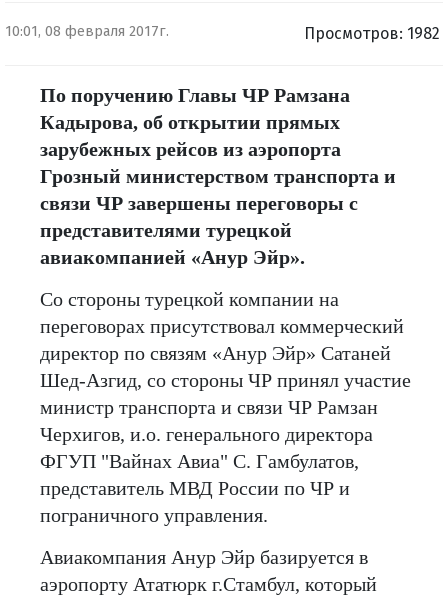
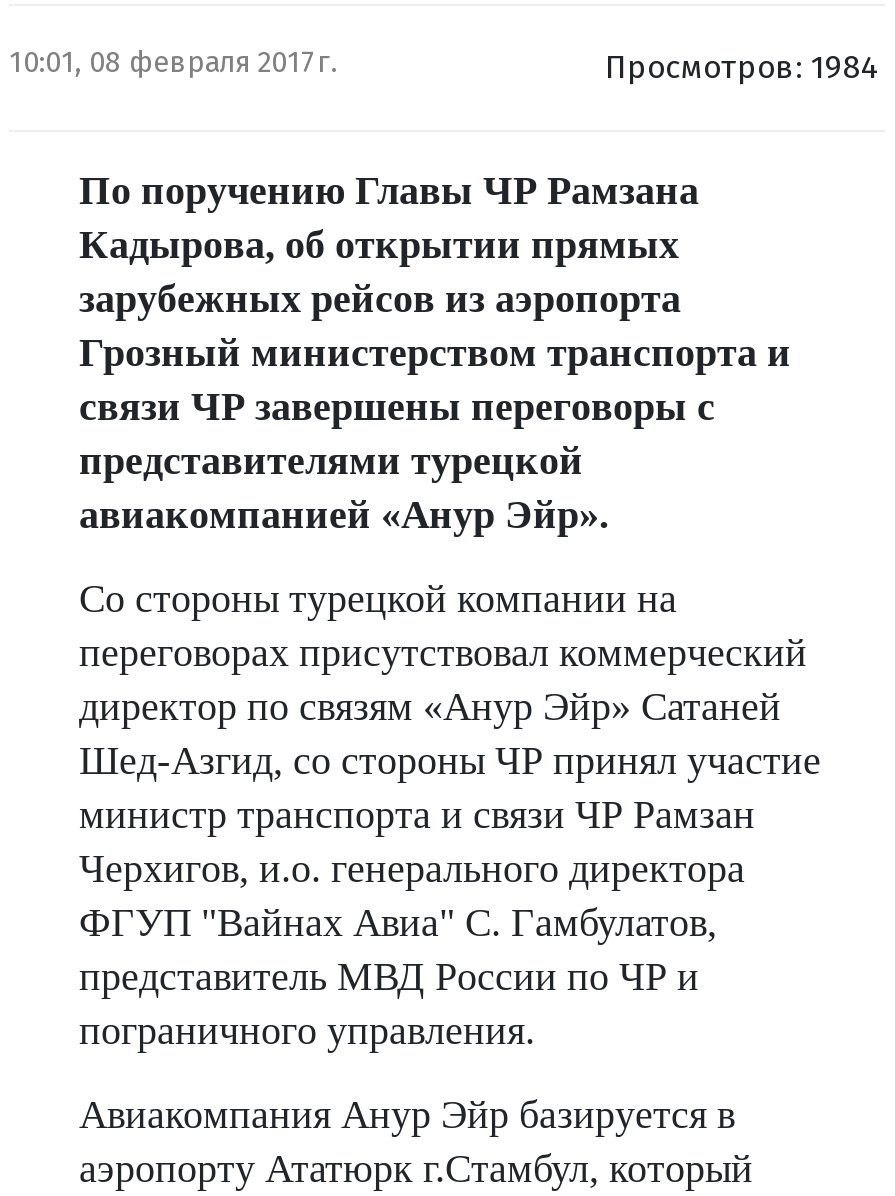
[304,24,440,43] Просмотров: 1982 -> [605,48,879,86] Просмотров: 1984

